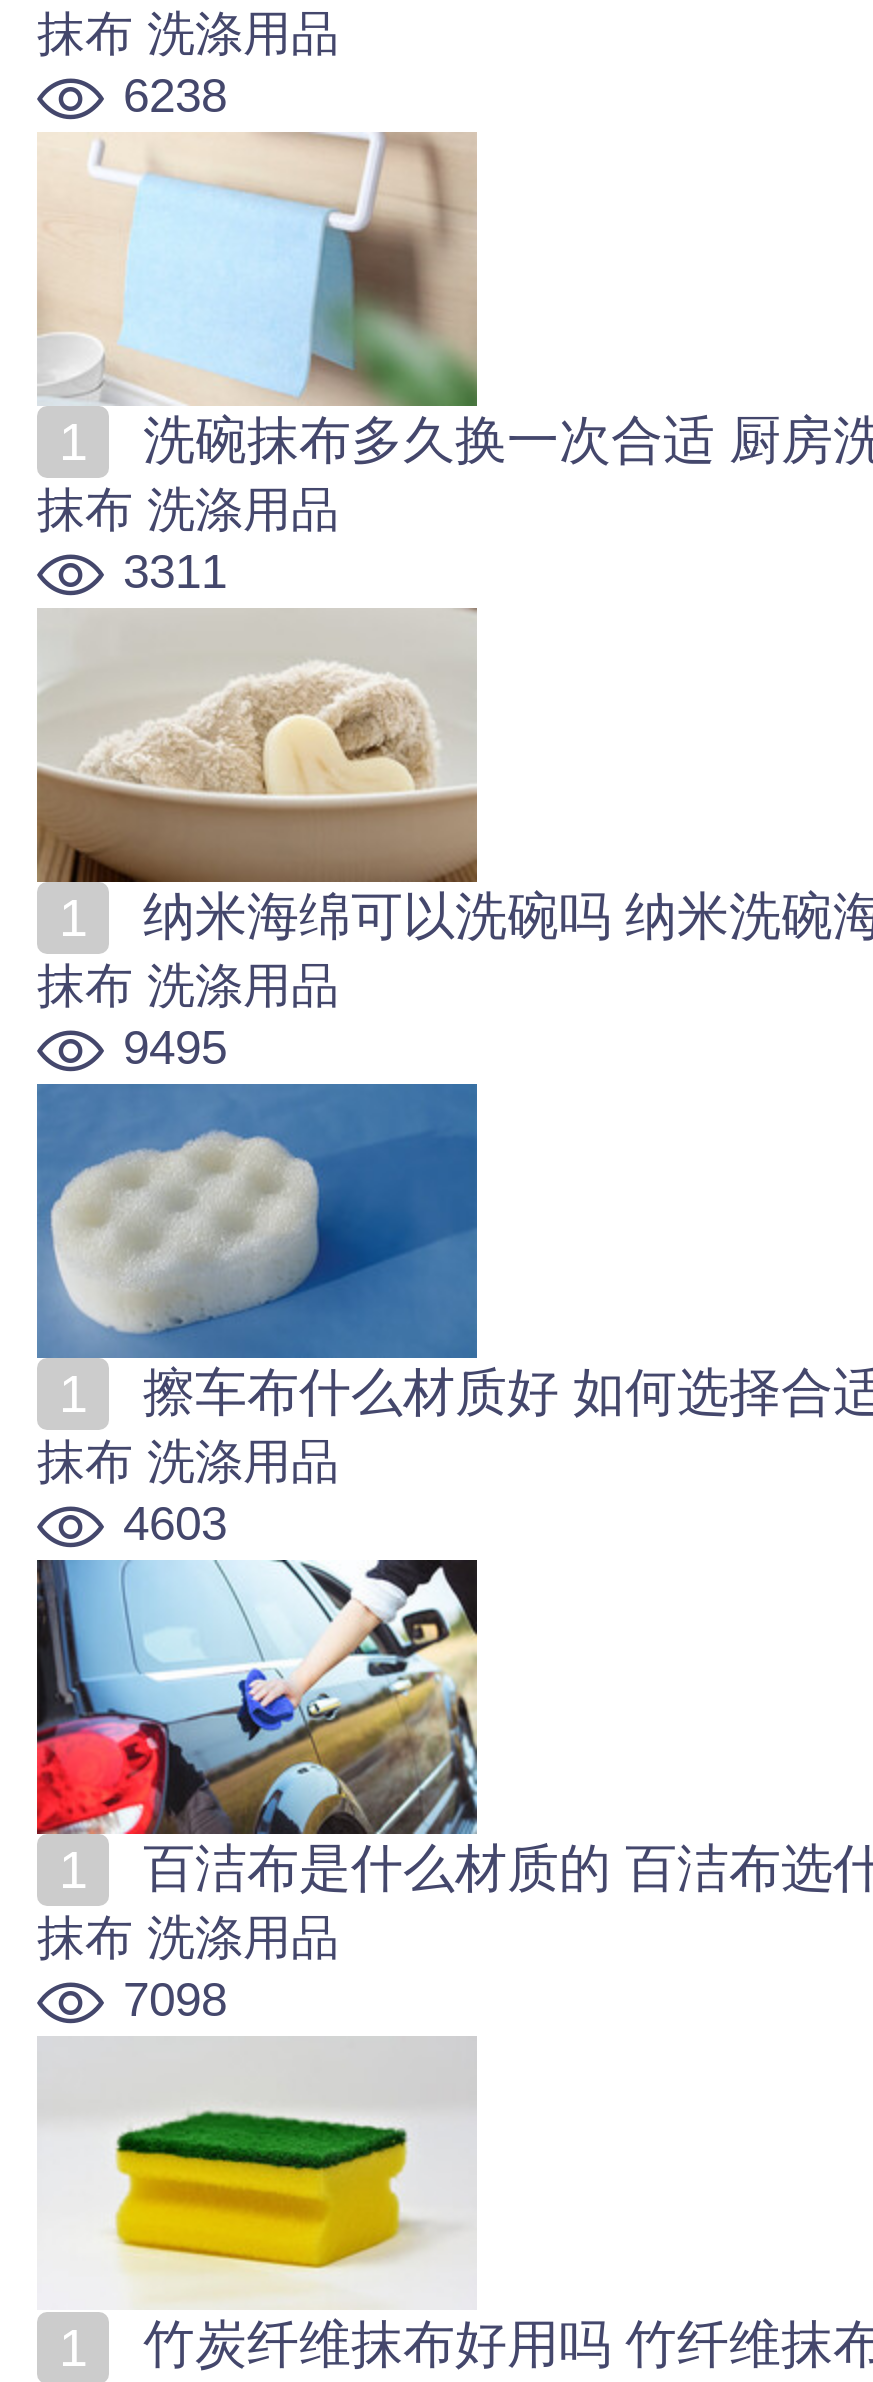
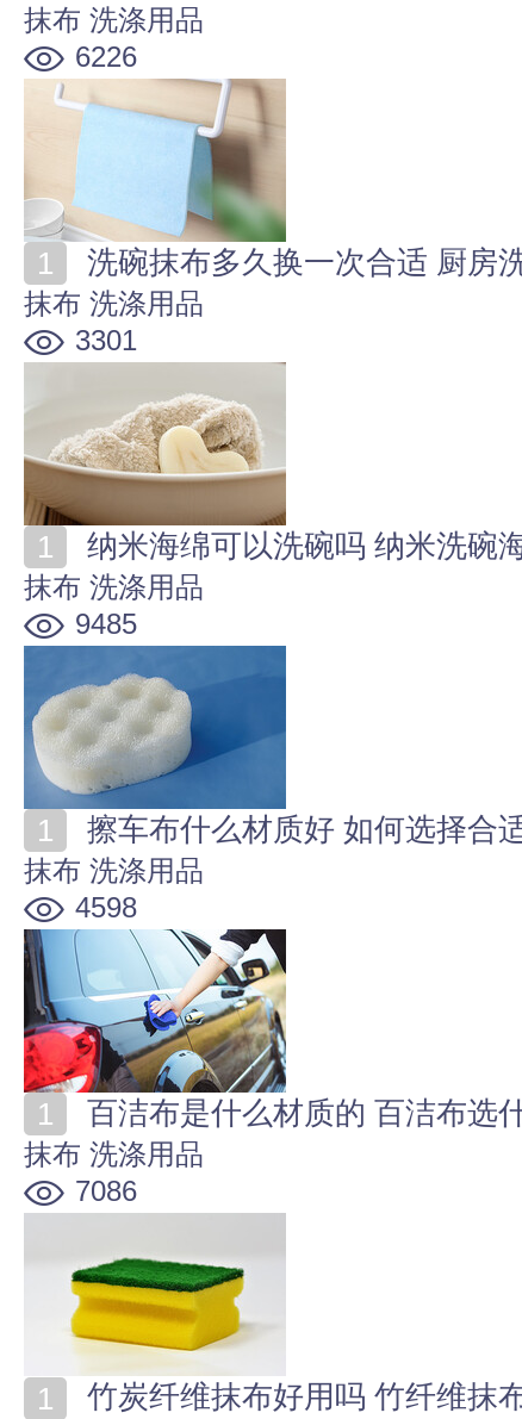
[109,67,227,121] 6238 -> [67,40,137,72] 6226
[109,544,227,598] 3311 -> [67,324,137,356] 3301
[109,1020,227,1074] 9495 -> [67,608,137,640] 9485
[109,1496,227,1550] 4603 -> [67,891,137,923] 4598
[109,1972,227,2026] 7098 -> [67,1175,137,1207] 7086

